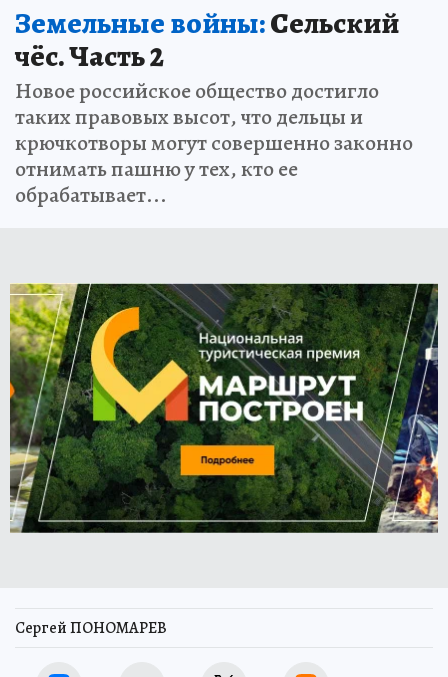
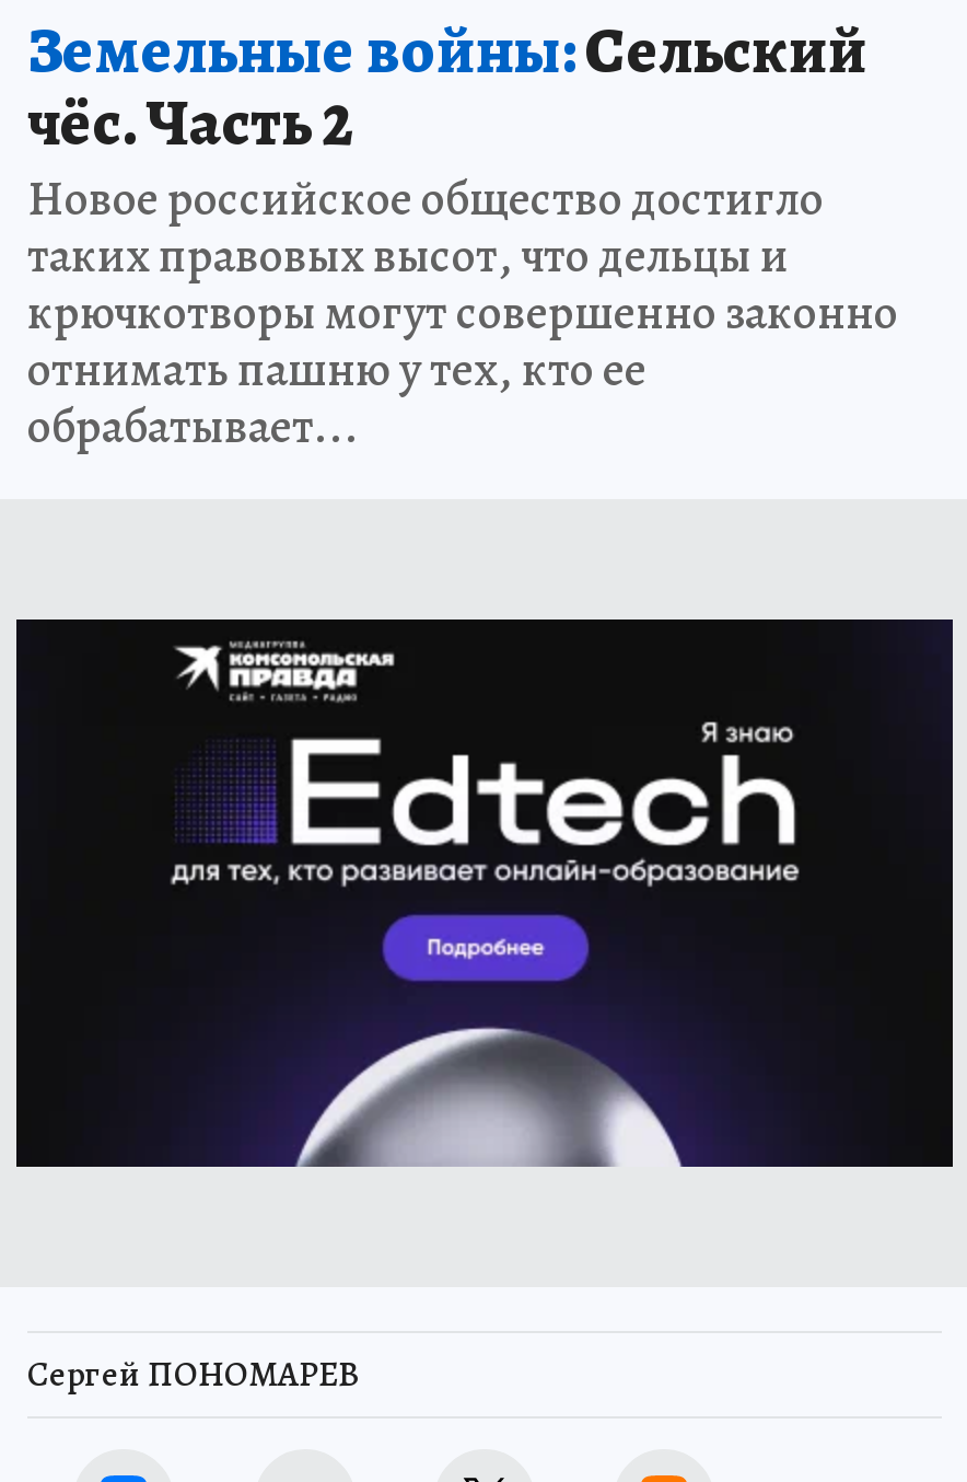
[9,283,439,534] [image] -> [14,617,955,1167] [image]

